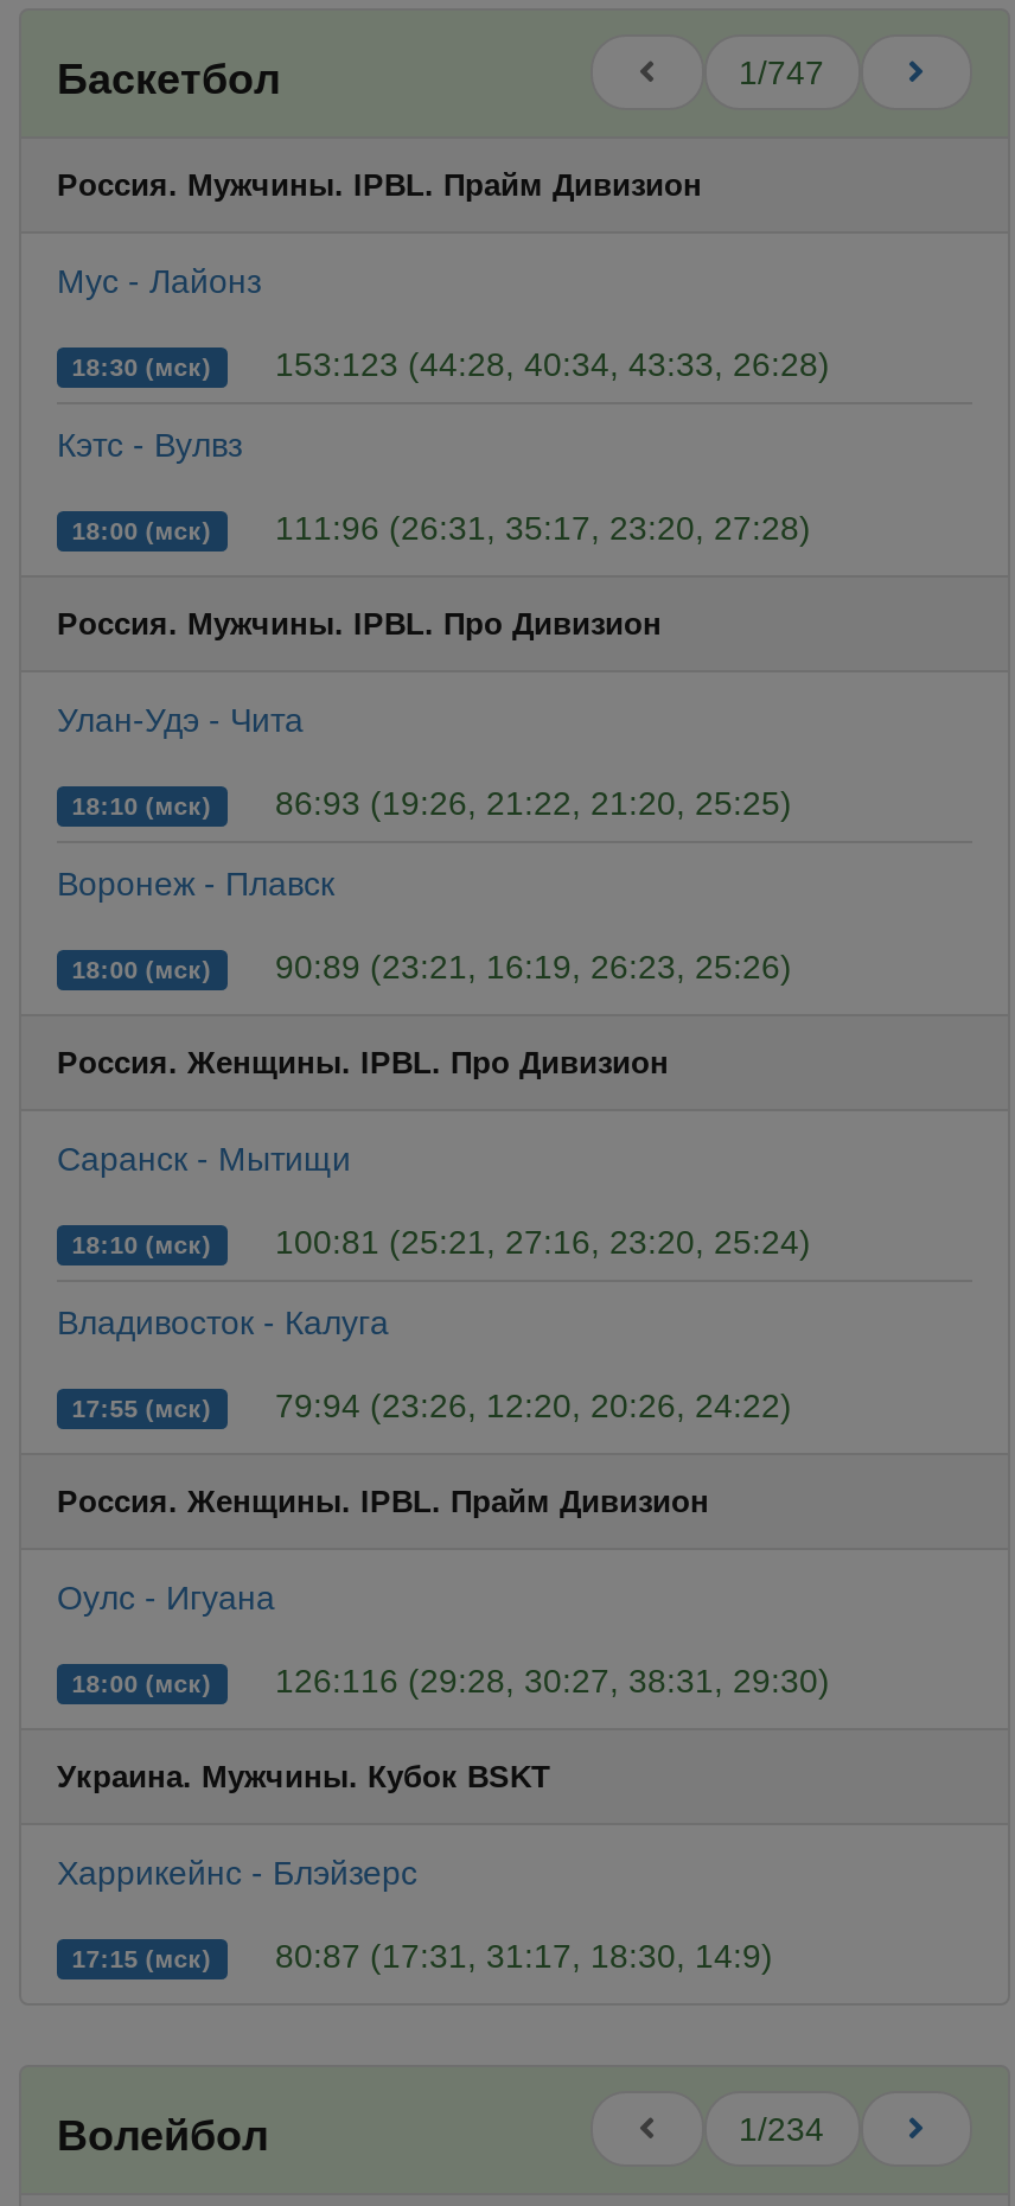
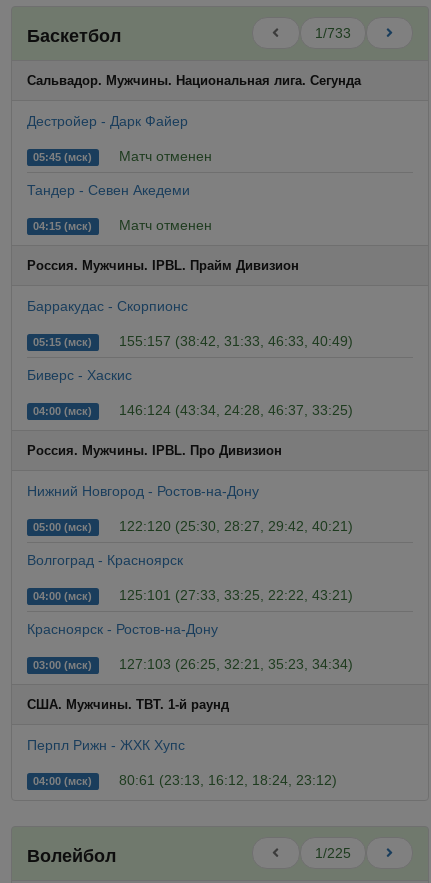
[739,53,824,91] 1/747 -> [314,25,350,41] 1/733
none -> [27,73,361,233] Сальвадор. Мужчины. Национальная лига. Сегунда | Дестройер - Дарк Файер | 05:45 (мск) | Матч отменен | Тандер - Севен Акедеми | 04:15 (мск) | Матч отменен
moved [57,167,702,203] -> [27,258,299,273]: Россия. Мужчины. IPBL. Прайм Дивизион
[57,262,261,300] Мус - Лайонз -> [27,298,188,314] Барракудас - Скорпионс
[72,345,840,383] 18:30 (мск) | 153:123 (44:28, 40:34, 43:33, 26:28) -> [33,333,357,349] 05:15 (мск) | 155:157 (38:42, 31:33, 46:33, 40:49)
[57,426,242,464] Кэтс - Вулвз -> [27,367,132,383] Биверс - Хаскис
[72,509,821,547] 18:00 (мск) | 111:96 (26:31, 35:17, 23:20, 27:28) -> [33,402,357,418] 04:00 (мск) | 146:124 (43:34, 24:28, 46:37, 33:25)
moved [57,606,662,642] -> [27,443,282,458]: Россия. Мужчины. IPBL. Про Дивизион
[57,701,840,1975] Улан-Удэ - Чита | 18:10 (мск) | 86:93 (19:26, 21:22, 21:20, 25:25) | Воронеж - Плавск | 18:00 (мск) | 90:89 (23:21, 16:19, 26:23, 25:26) | Россия. Женщины. IPBL. Про Дивизион | Саранск - Мытищи | 18:10 (мск) | 100:81 (25:21, 27:16, 23:20, 25:24) | Владивосток - Калуга | 17:55 (мск) | 79:94 (23:26, 12:20, 20:26, 24:22) | Россия. Женщины. IPBL. Прайм Дивизион | Оулс - Игуана | 18:00 (мск) | 126:116 (29:28, 30:27, 38:31, 29:30) | Украина. Мужчины. Кубок BSKT | Харрикейнс - Блэйзерс | 17:15 (мск) | 80:87 (17:31, 31:17, 18:30, 14:9) -> [27,483,357,788] Нижний Новгород - Ростов-на-Дону | 05:00 (мск) | 122:120 (25:30, 28:27, 29:42, 40:21) | Волгоград - Красноярск | 04:00 (мск) | 125:101 (27:33, 33:25, 22:22, 43:21) | Красноярск - Ростов-на-Дону | 03:00 (мск) | 127:103 (26:25, 32:21, 35:23, 34:34) | США. Мужчины. TBT. 1-й раунд | Перпл Рижн - ЖХК Хупс | 04:00 (мск) | 80:61 (23:13, 16:12, 18:24, 23:12)
[739,2110,824,2148] 1/234 -> [314,845,350,861] 1/225

